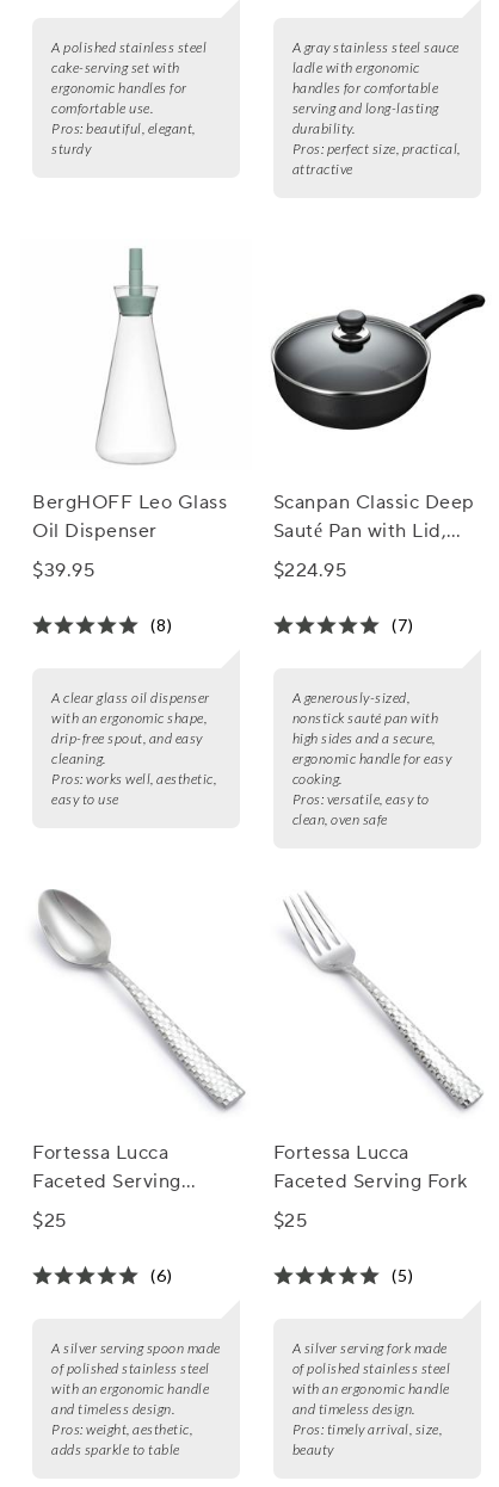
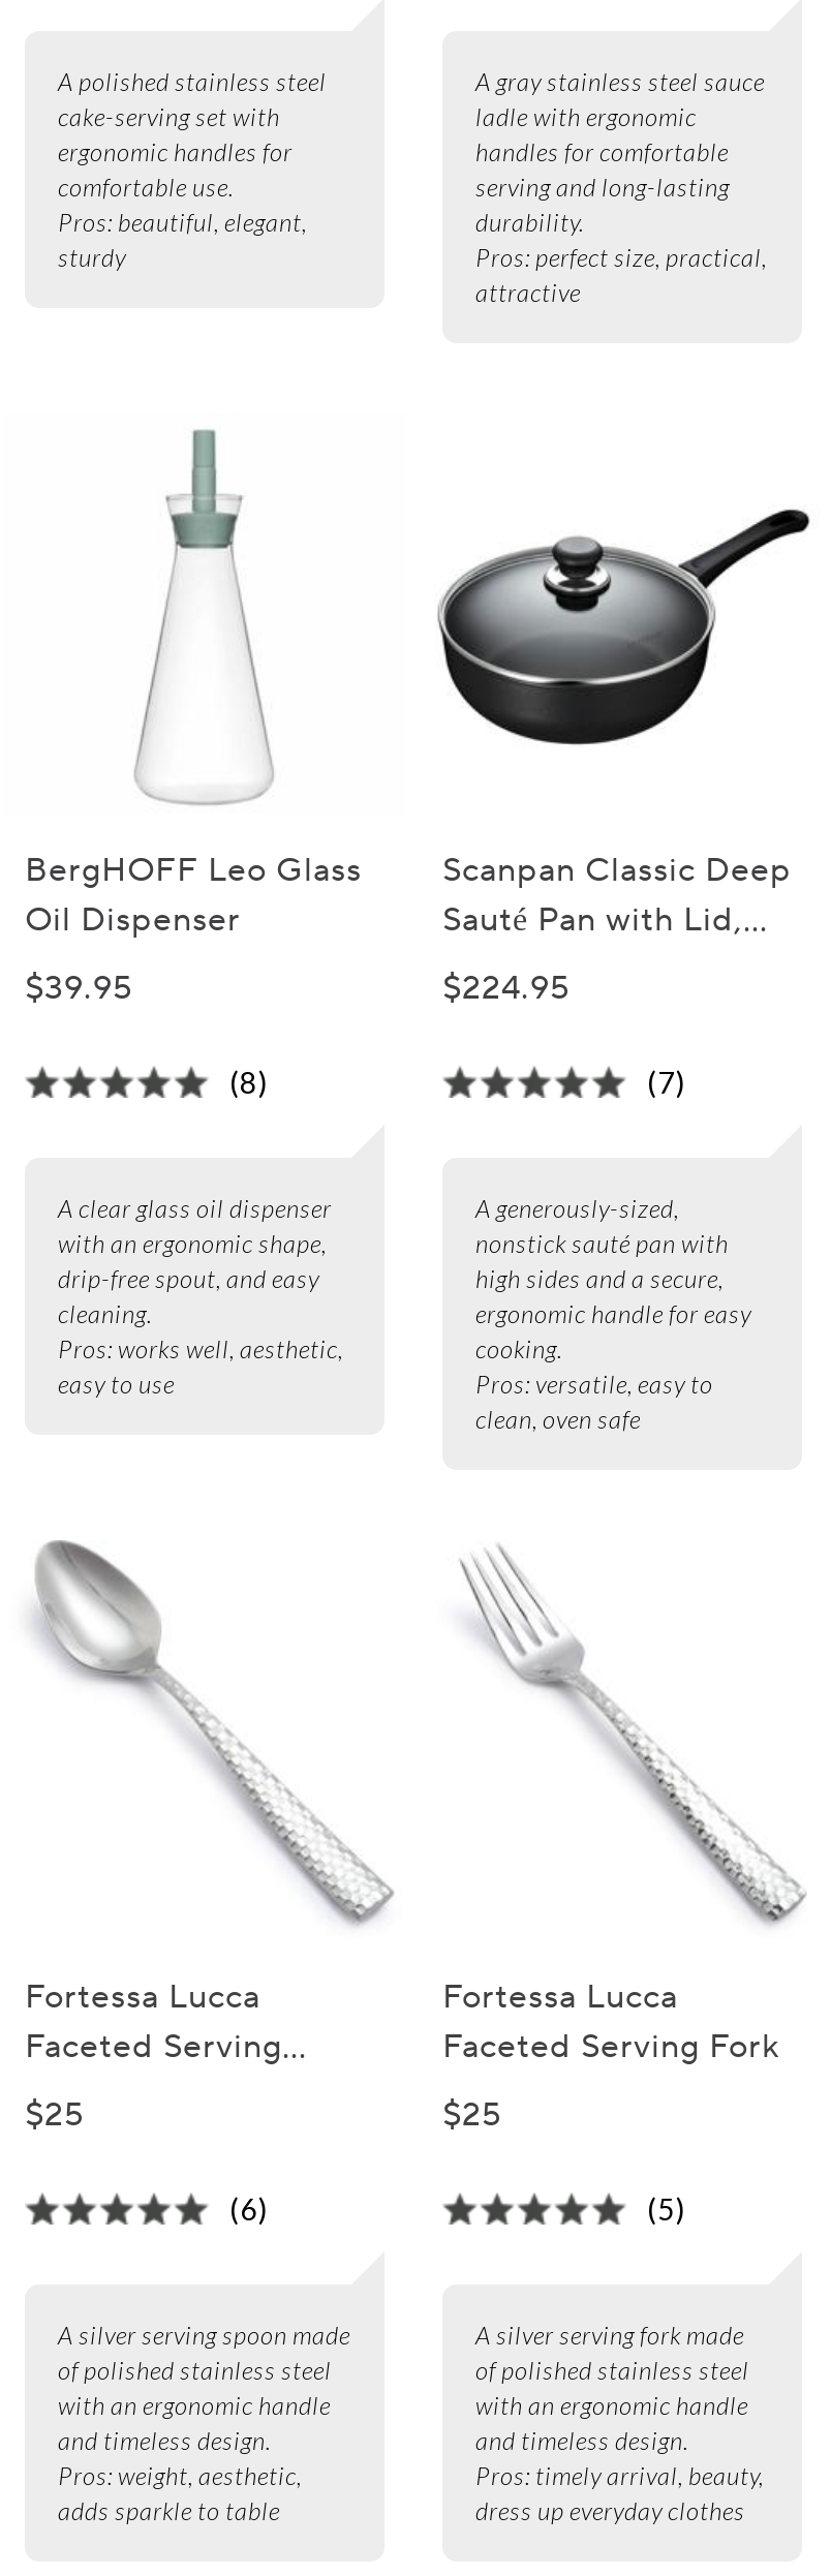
[292,1421,442,1459] Pros: timely arrival, size, | beauty -> [475,2461,764,2527] Pros: timely arrival, beauty, | dress up everyday clothes

